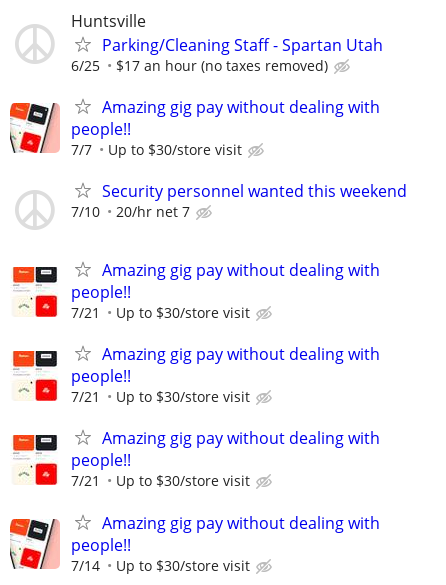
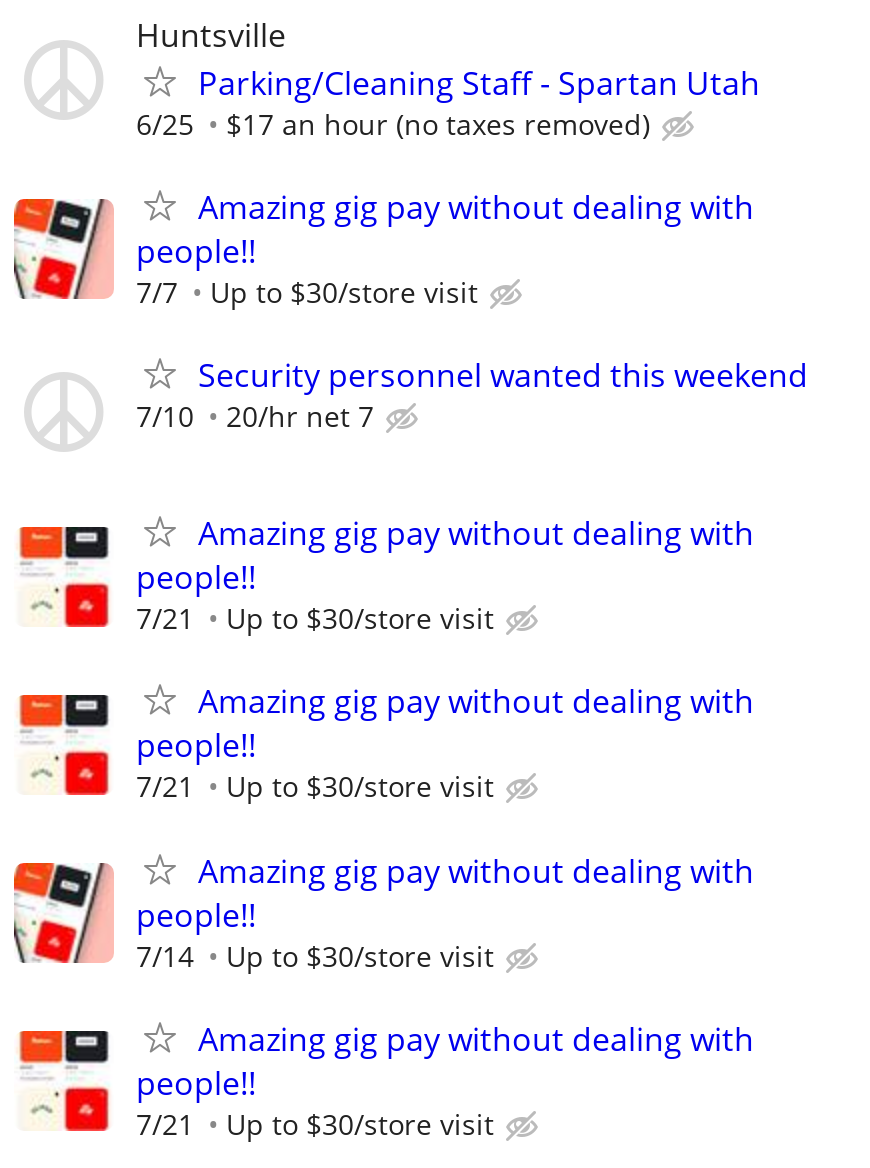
moved [10,434,59,486] -> [14,1029,112,1133]: [image]
[71,471,250,490] 7/21 Up to $30/store visit -> [136,936,494,974] 7/14 Up to $30/store visit
moved [9,518,60,570] -> [12,861,114,965]: [image]
[71,556,250,575] 7/14 Up to $30/store visit -> [136,1104,494,1142] 7/21 Up to $30/store visit

